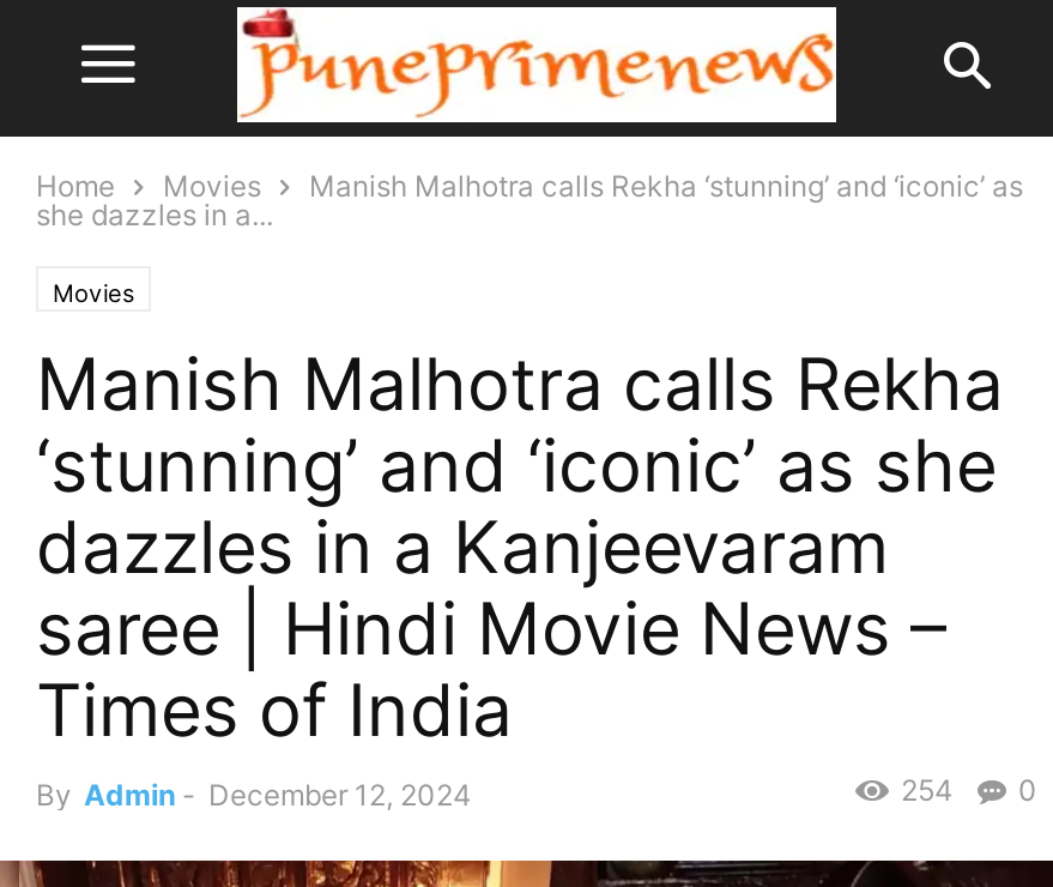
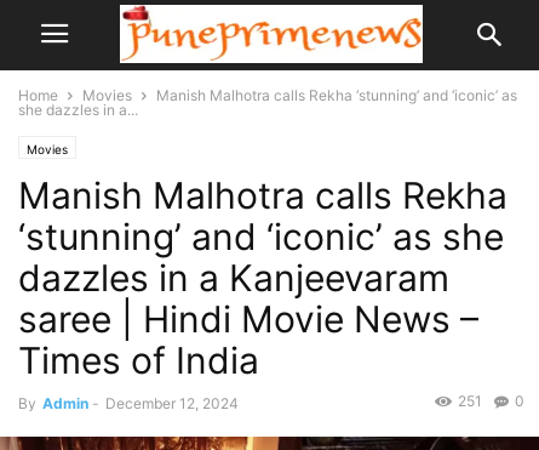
[901,772,1037,808] 254 0 -> [458,392,524,410] 251 0

